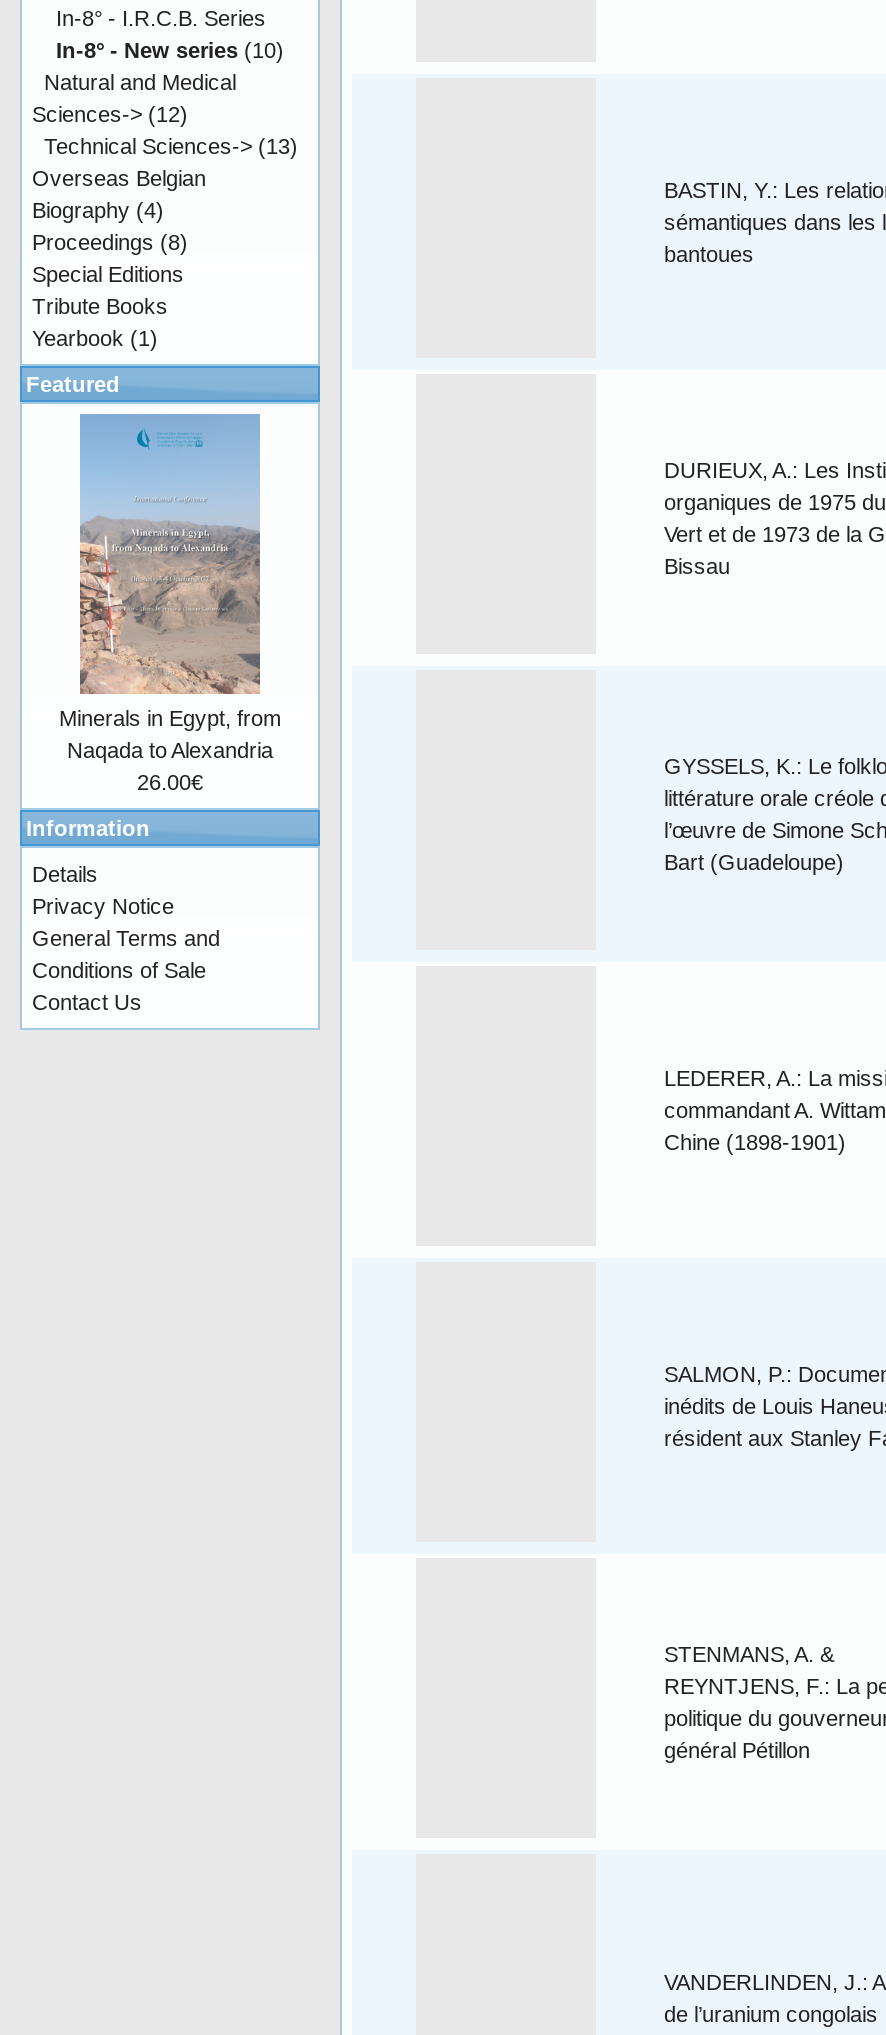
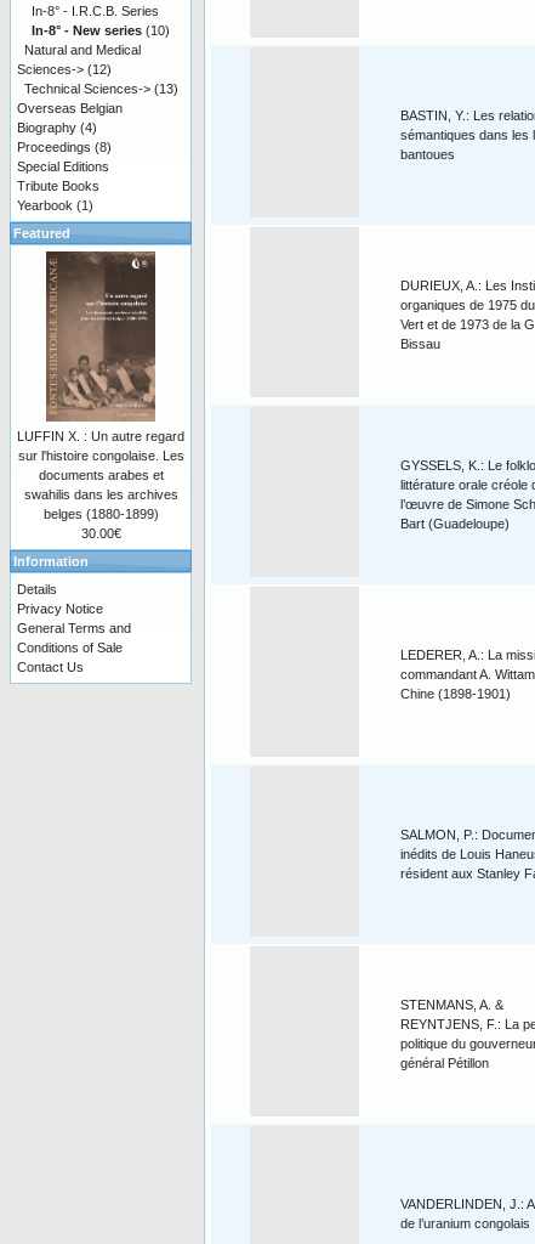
[59,412,281,794] [image] | Minerals in Egypt, from | Naqada to Alexandria | 26.00€ -> [17,250,184,541] [image] | LUFFIN X. : Un autre regard | sur l'histoire congolaise. Les | documents arabes et | swahilis dans les archives | belges (1880-1899) | 30.00€
moved [26,816,220,1014] -> [13,554,131,674]: Information | Details | Privacy Notice | General Terms and | Conditions of Sale | Contact Us

